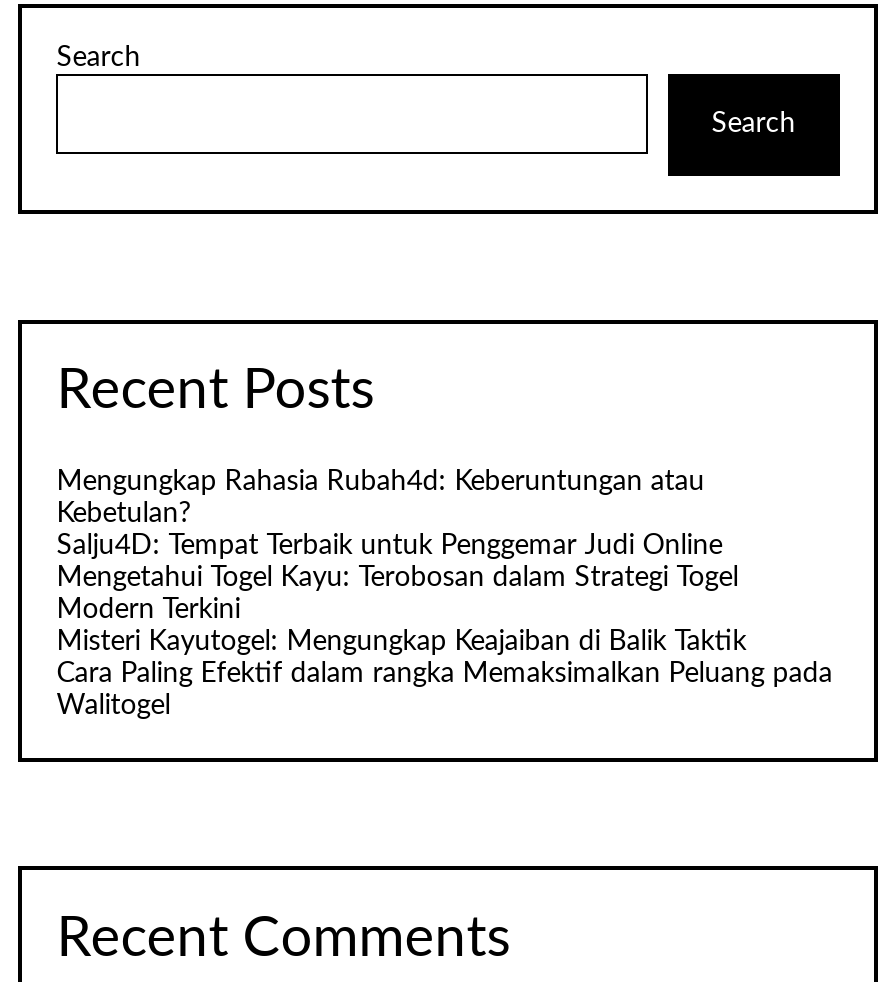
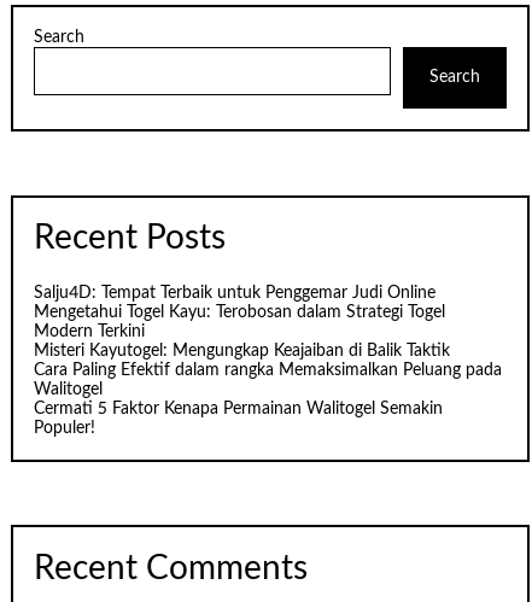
[56,469,704,529] Mengungkap Rahasia Rubah4d: Keberuntungan atau | Kebetulan? -> none
moved [56,533,832,721] -> [34,285,502,398]: Salju4D: Tempat Terbaik untuk Penggemar Judi Online | Mengetahui Togel Kayu: Terobosan dalam Strategi Togel | Modern Terkini | Misteri Kayutogel: Mengungkap Keajaiban di Balik Taktik | Cara Paling Efektif dalam rangka Memaksimalkan Peluang pada | Walitogel
none -> [34,401,443,437] Cermati 5 Faktor Kenapa Permainan Walitogel Semakin | Populer!

